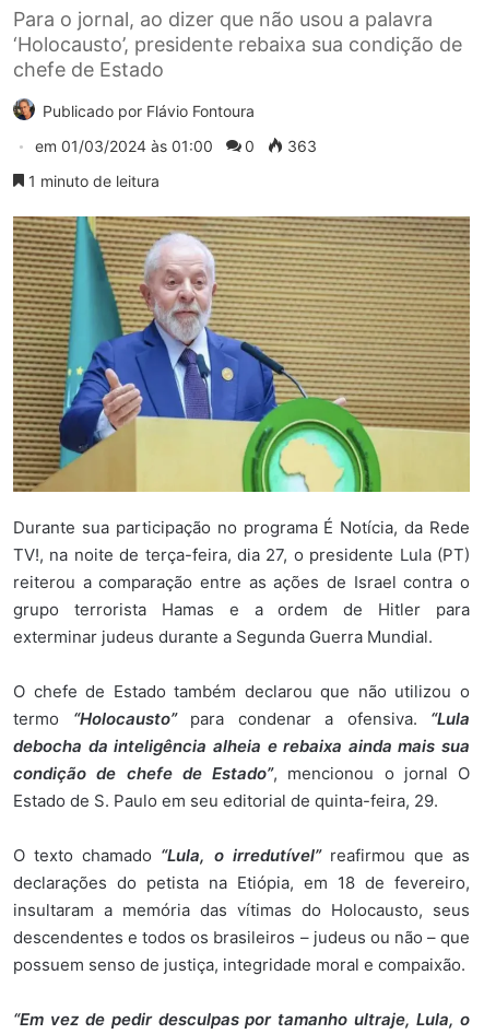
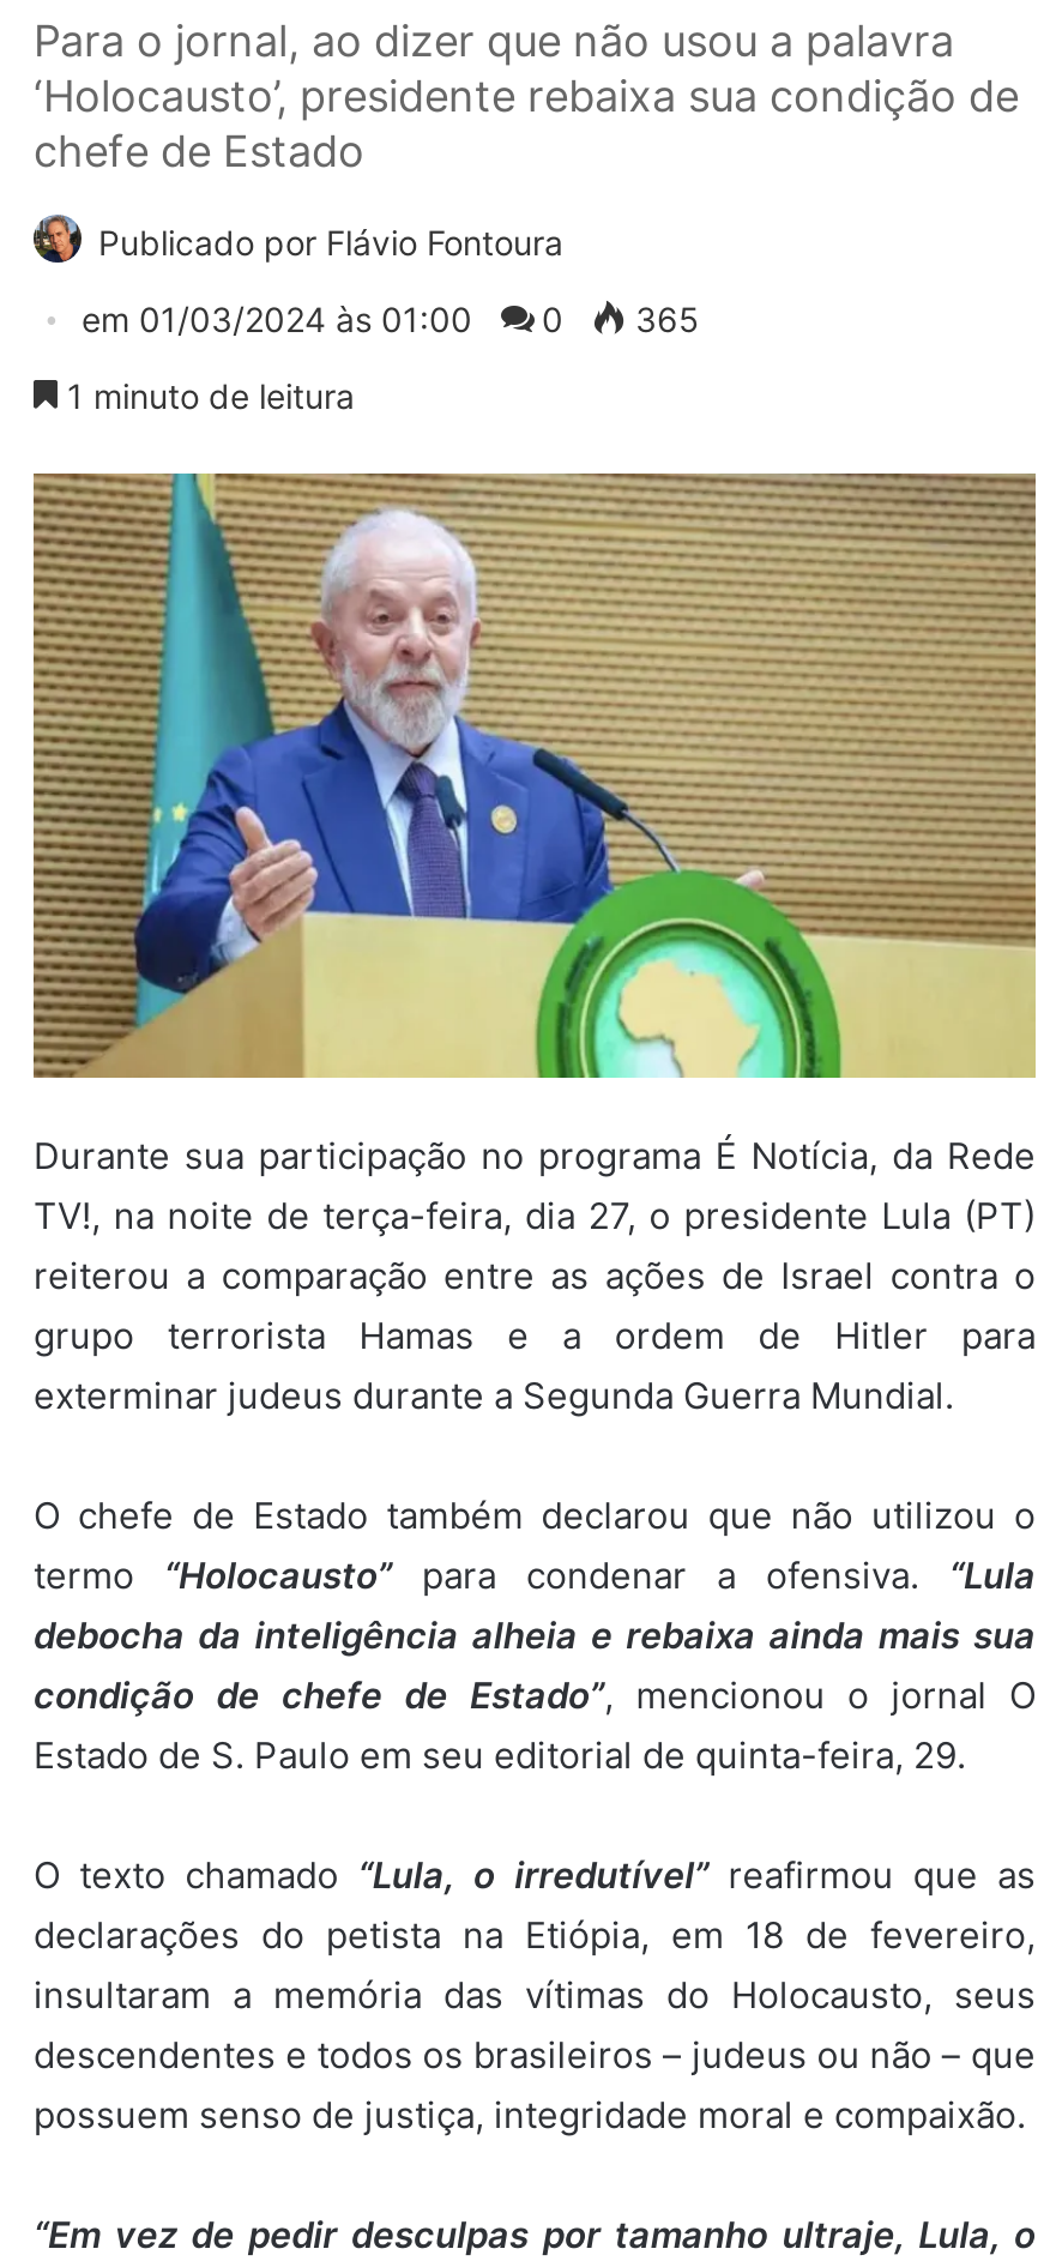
[31,136,317,155] em 01/03/2024 às 01:00 0 363 -> [72,298,700,339] em 01/03/2024 às 01:00 0 365

